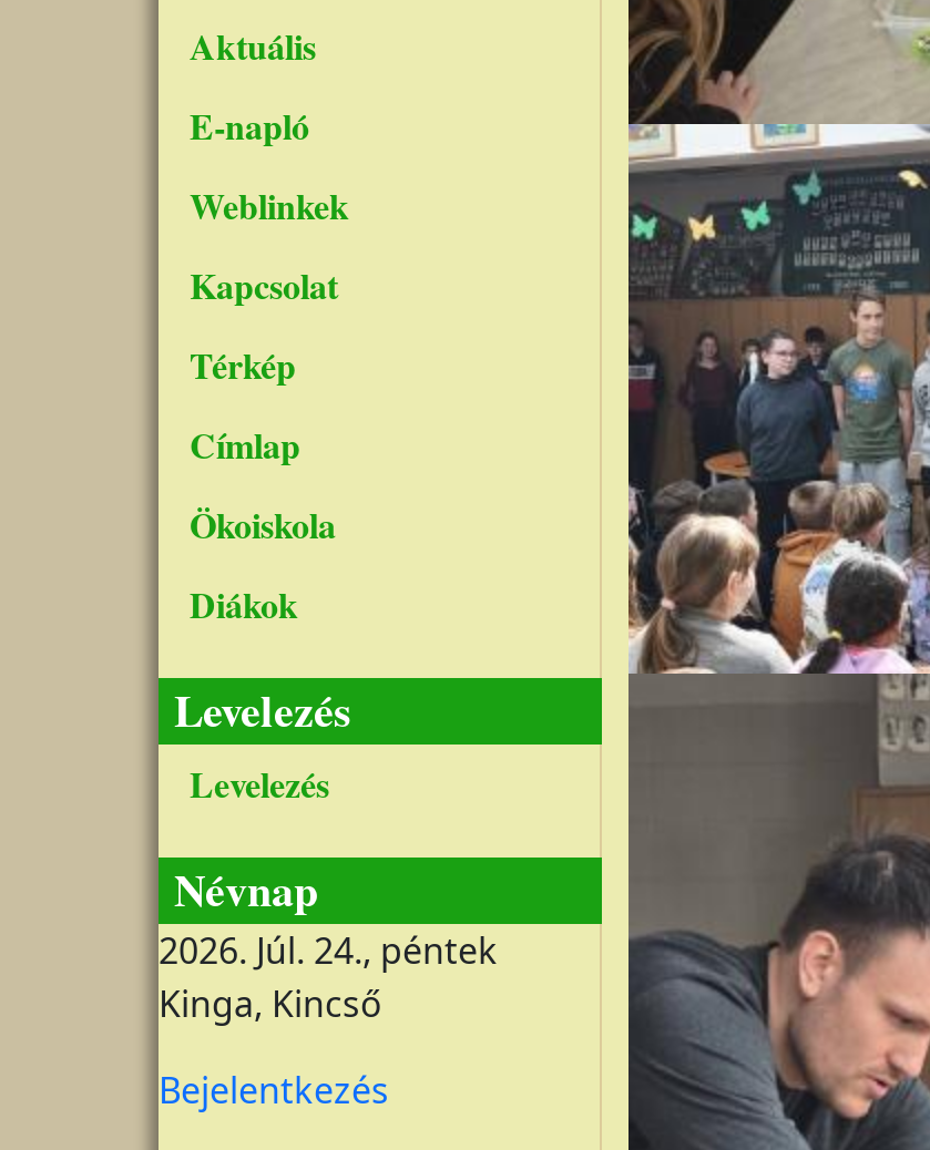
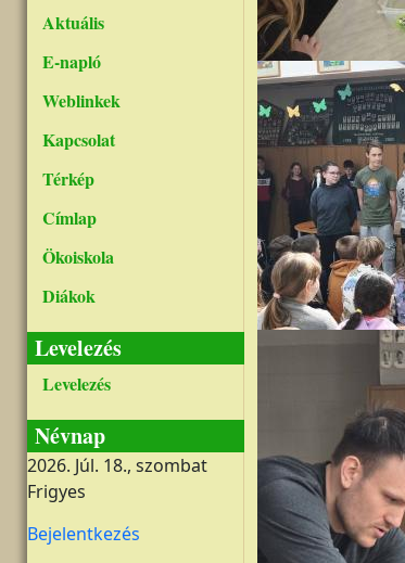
[159,926,498,1028] 2026. Júl. 24., péntek | Kinga, Kincső -> [27,453,207,503] 2026. Júl. 18., szombat | Frigyes

